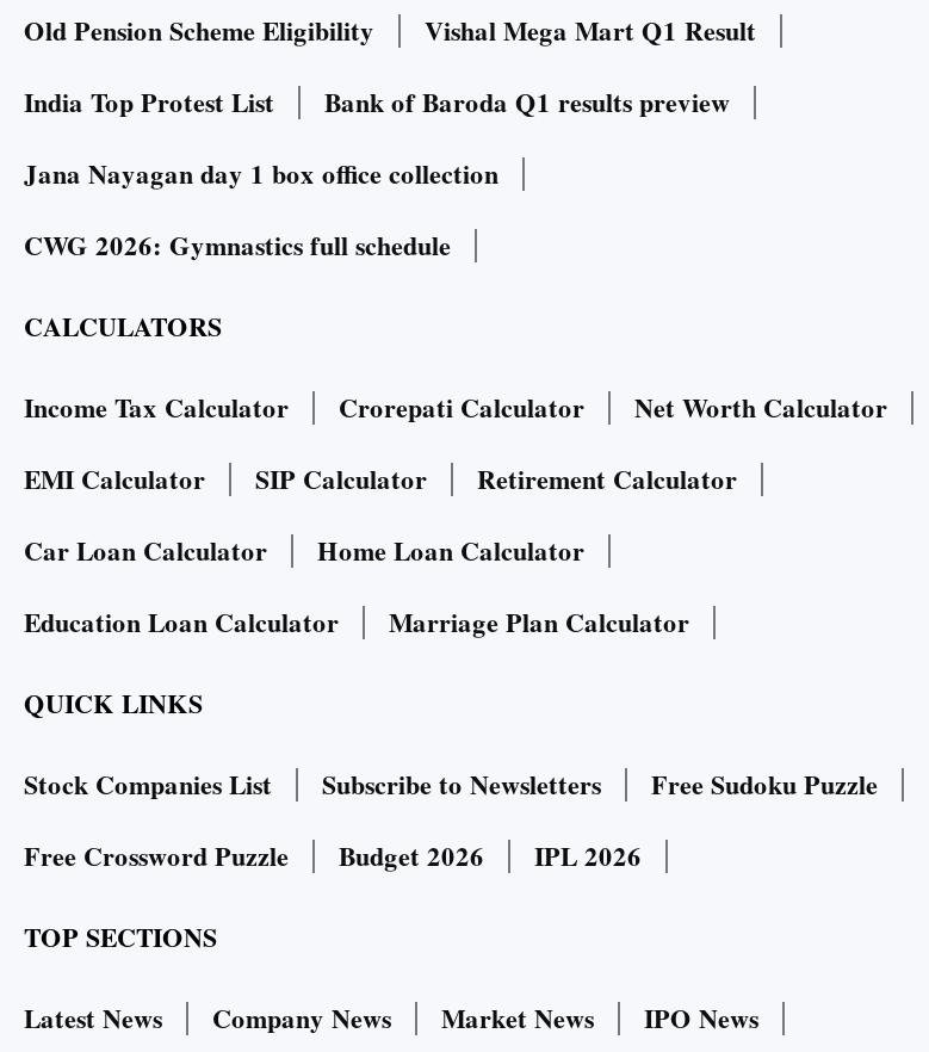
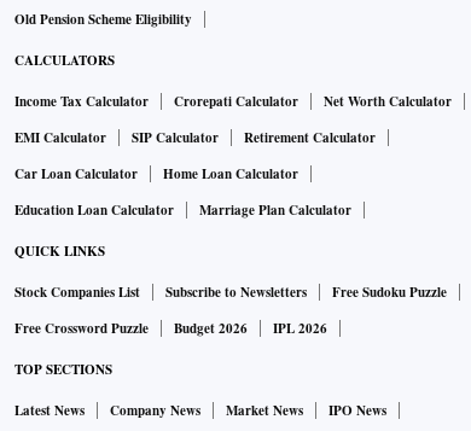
[24,12,756,265] Vishal Mega Mart Q1 Result | India Top Protest List | Bank of Baroda Q1 results preview | Jana Nayagan day 1 box office collection | CWG 2026: Gymnastics full schedule -> none

